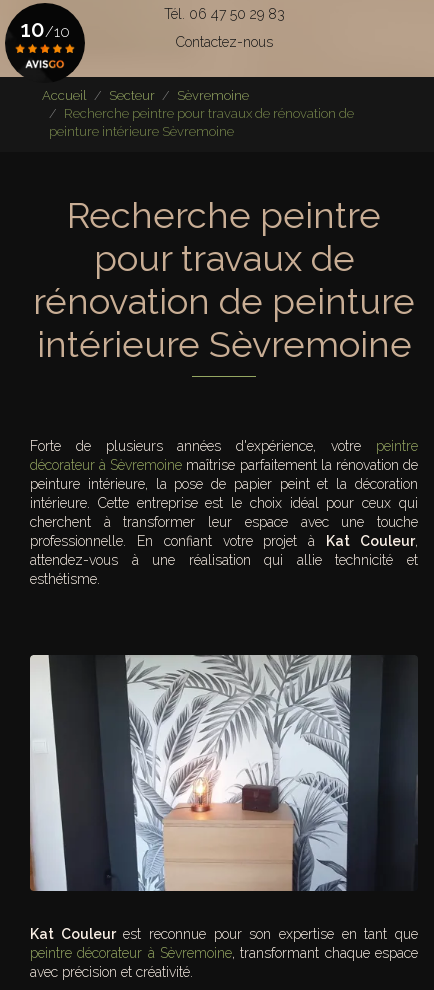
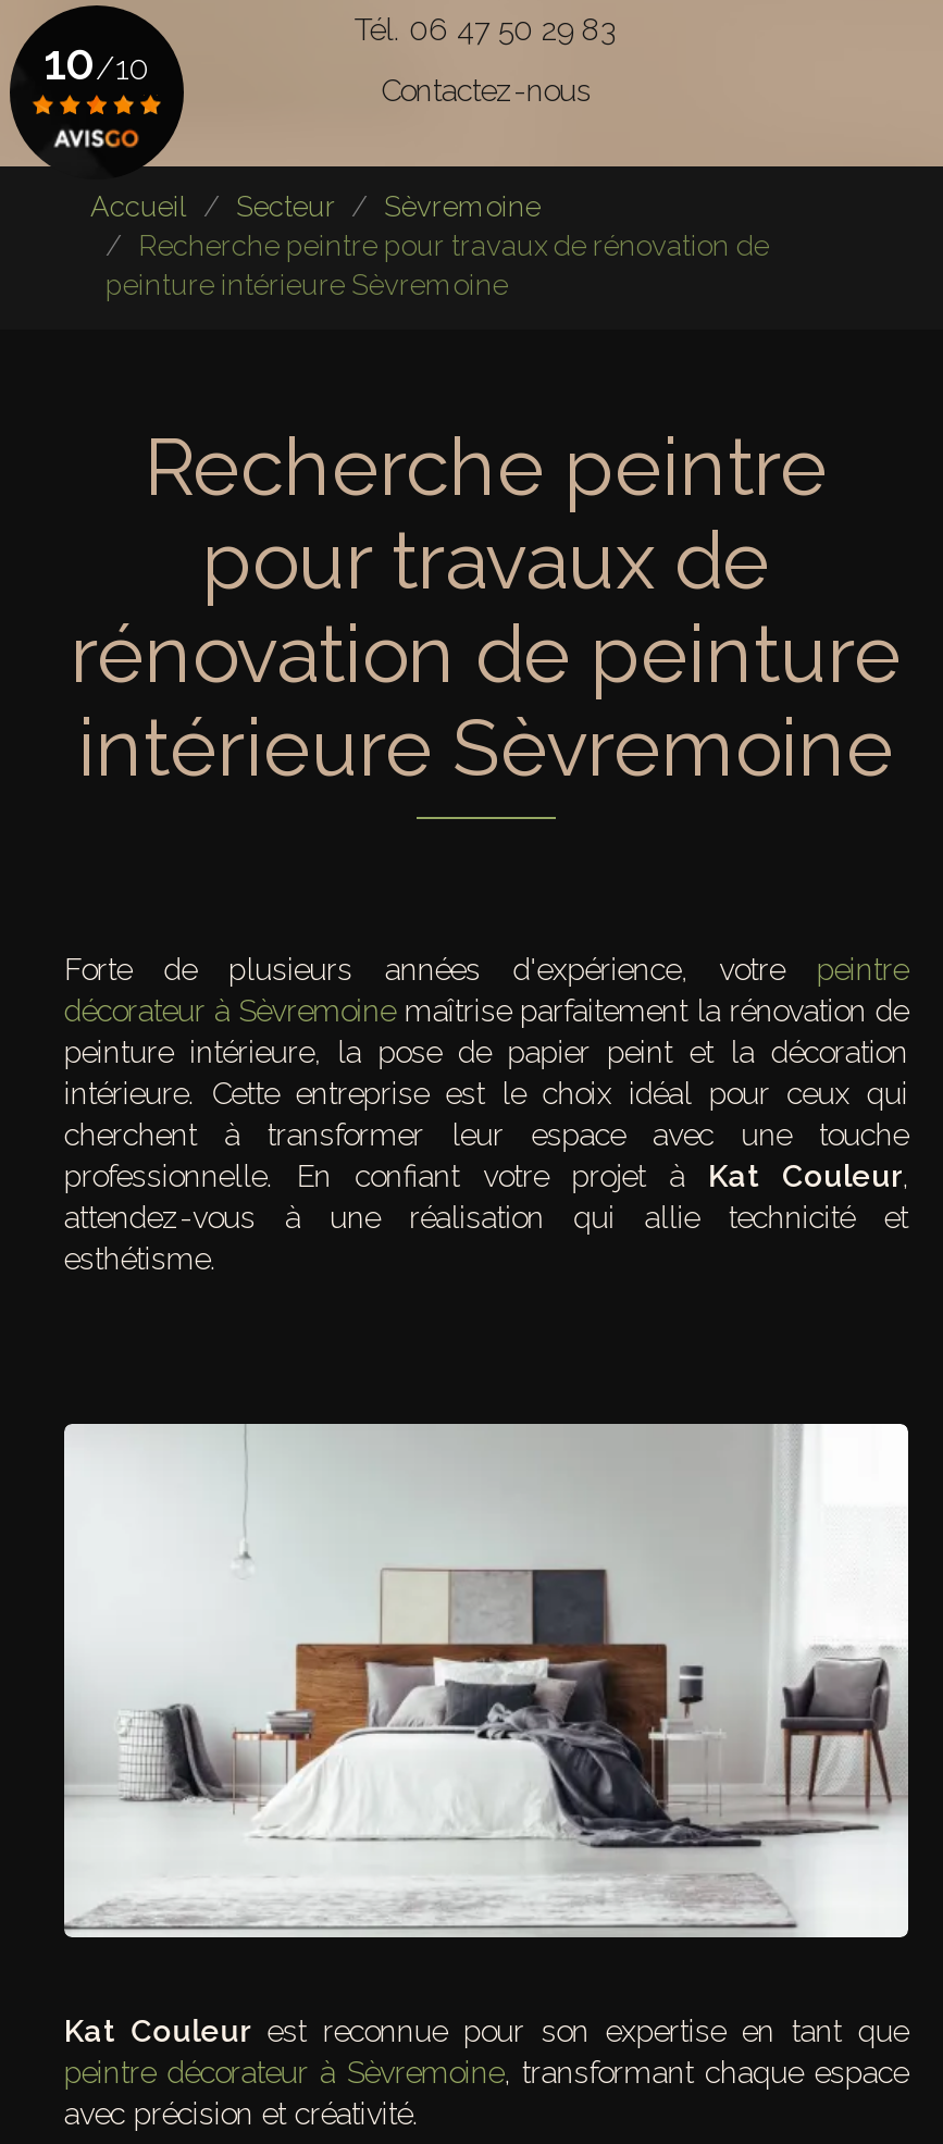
[29,655,418,892] [image] -> [62,1422,910,1939] [image]

